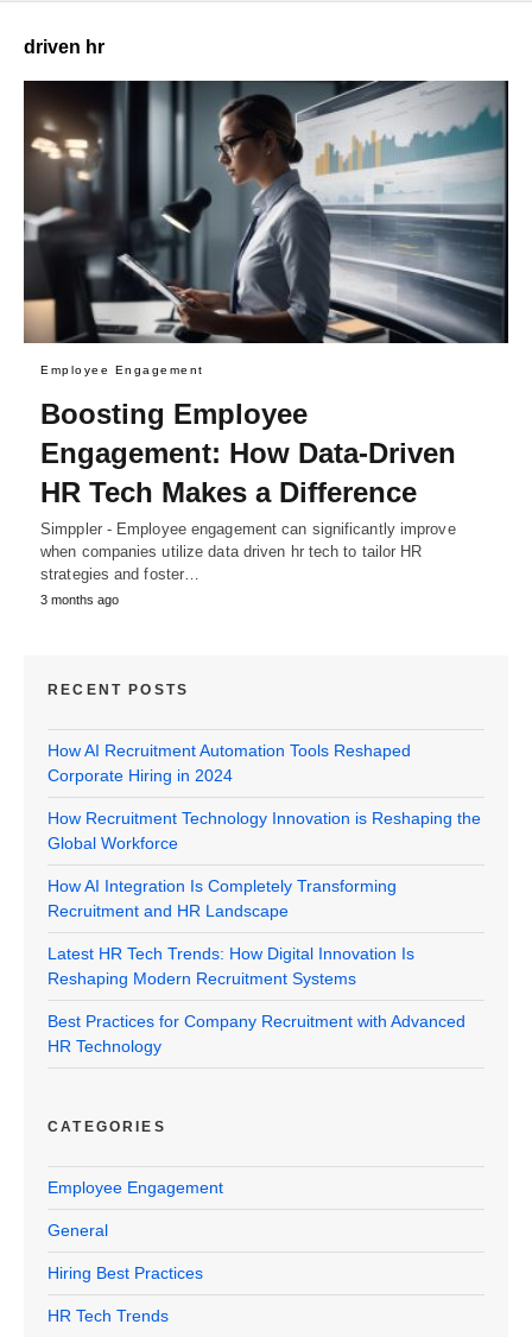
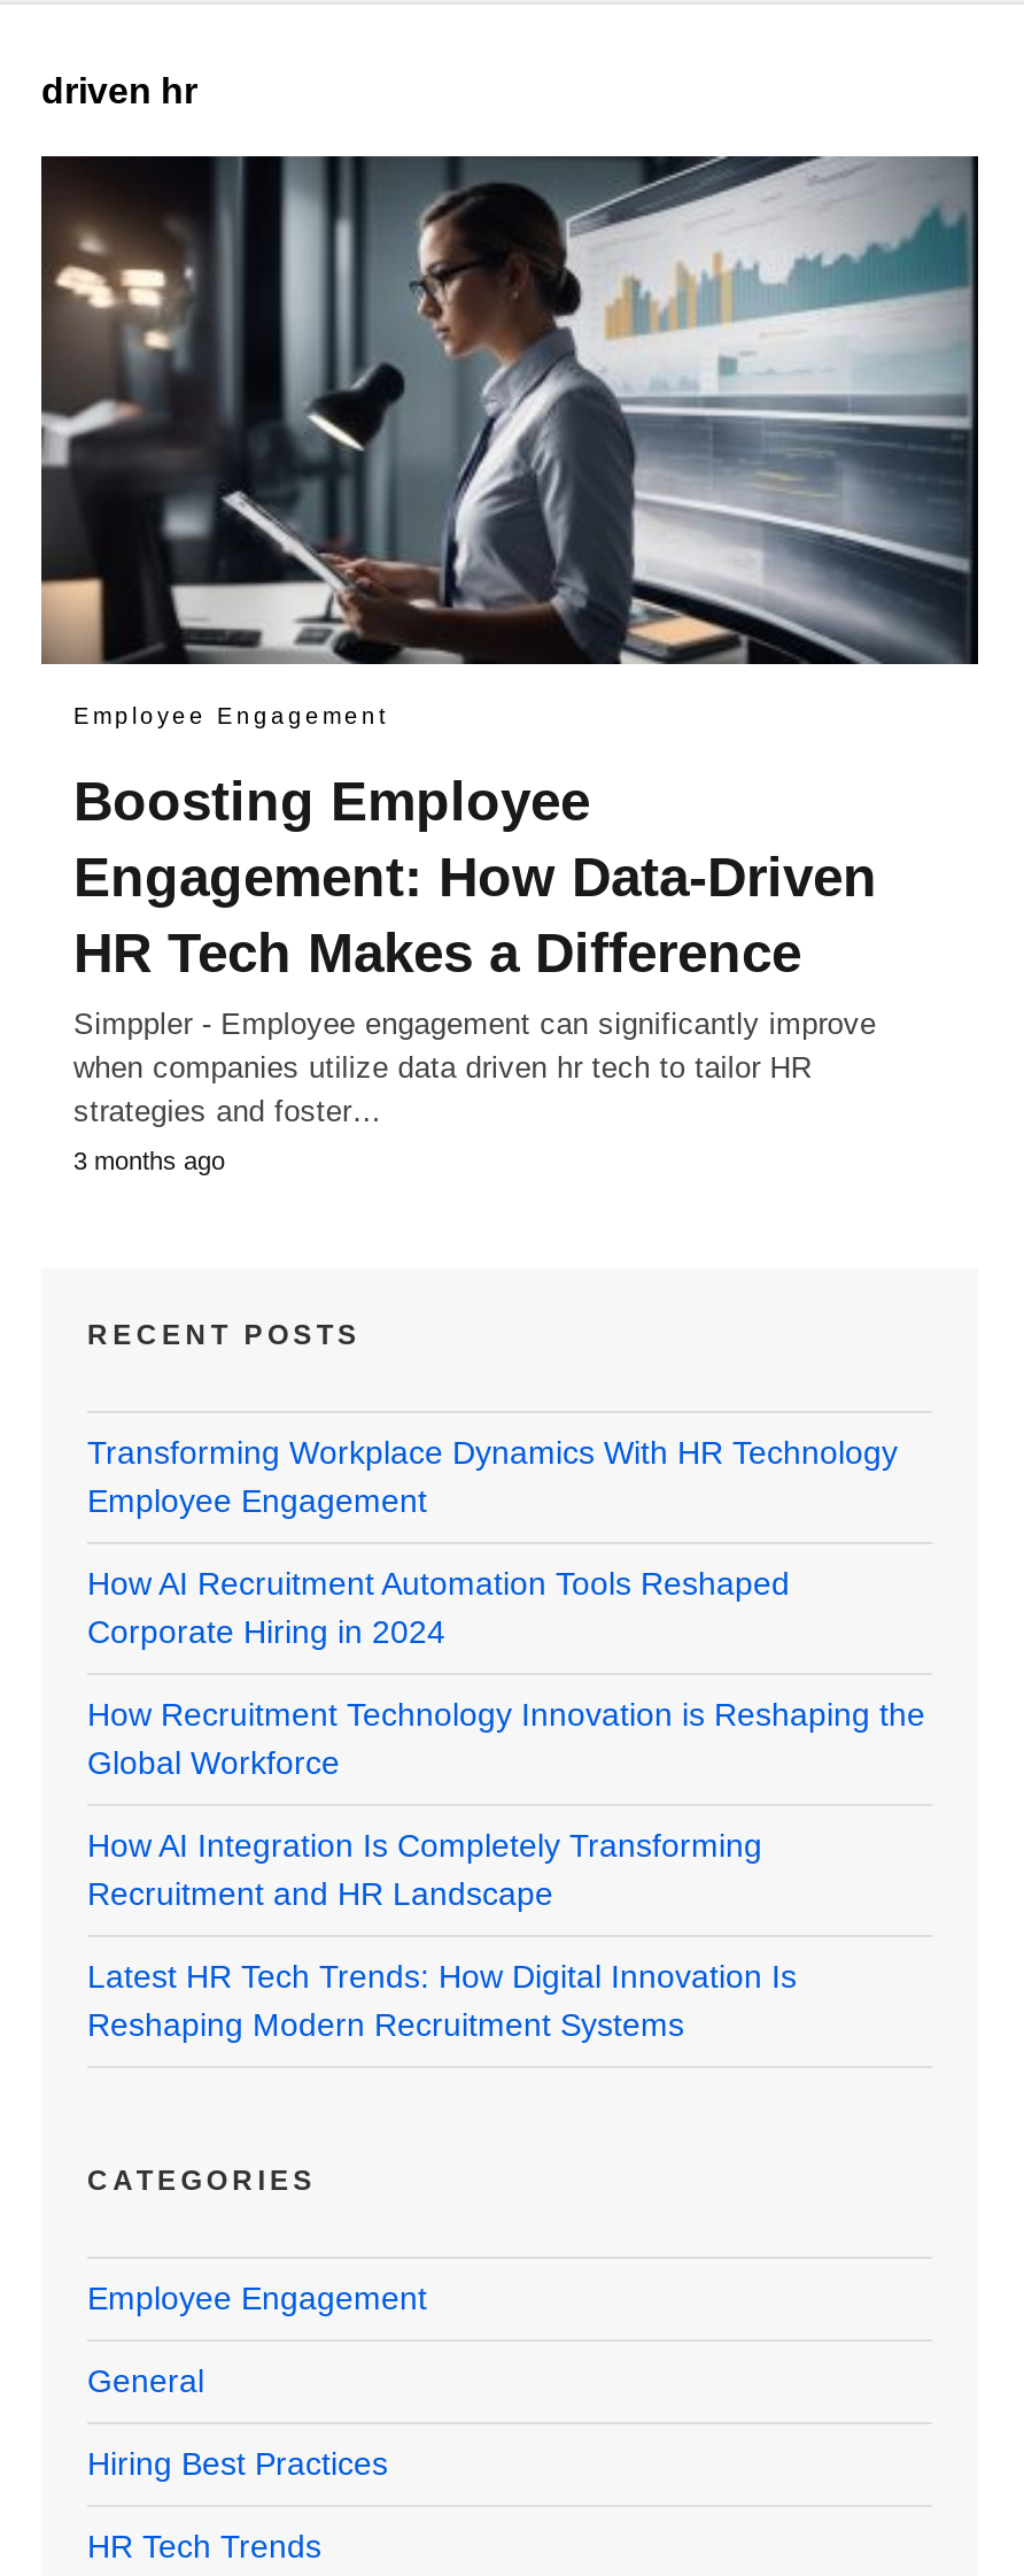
none -> [87,1434,898,1519] Transforming Workplace Dynamics With HR Technology | Employee Engagement
moved [47,741,481,988] -> [87,1565,925,2043]: How AI Recruitment Automation Tools Reshaped | Corporate Hiring in 2024 | How Recruitment Technology Innovation is Reshaping the | Global Workforce | How AI Integration Is Completely Transforming | Recruitment and HR Landscape | Latest HR Tech Trends: How Digital Innovation Is | Reshaping Modern Recruitment Systems
[47,1012,465,1056] Best Practices for Company Recruitment with Advanced | HR Technology -> none

